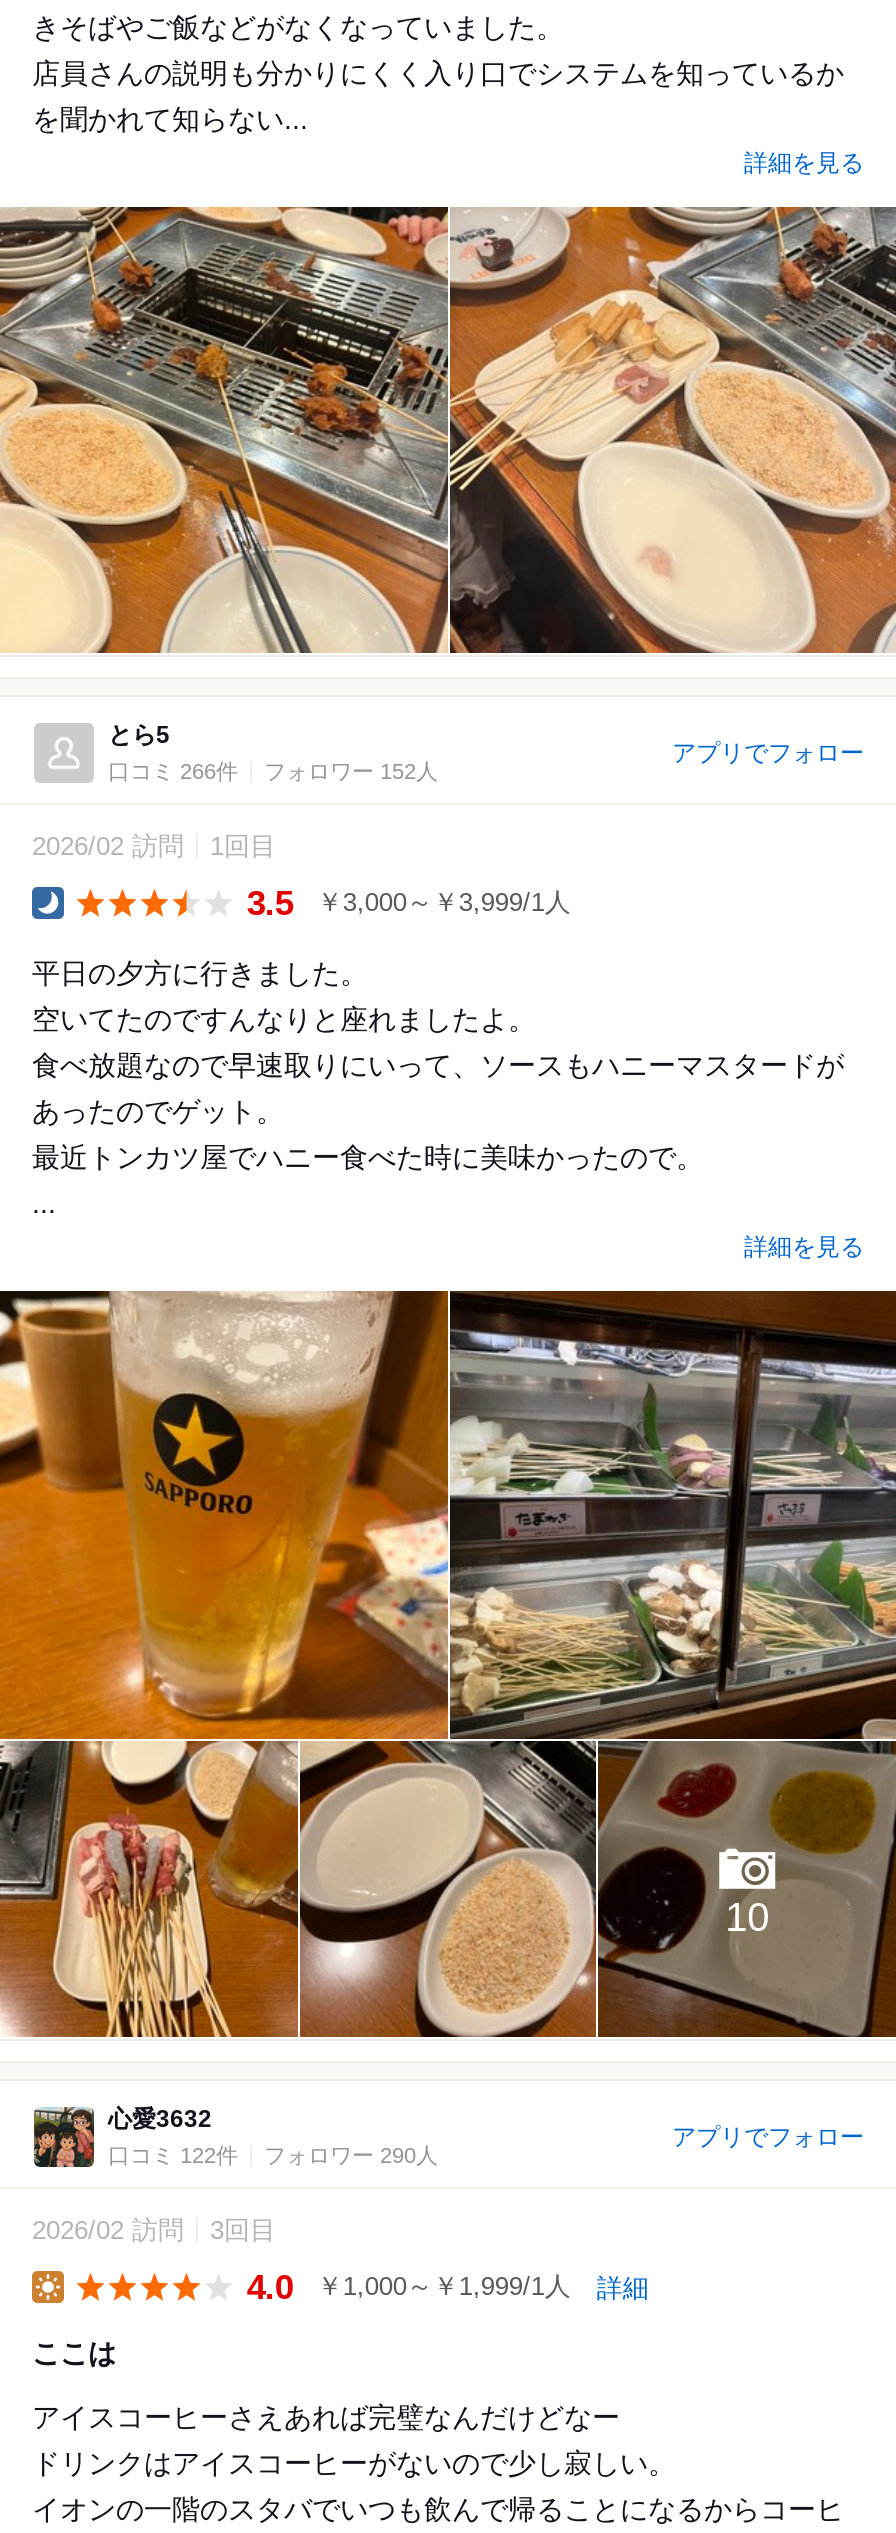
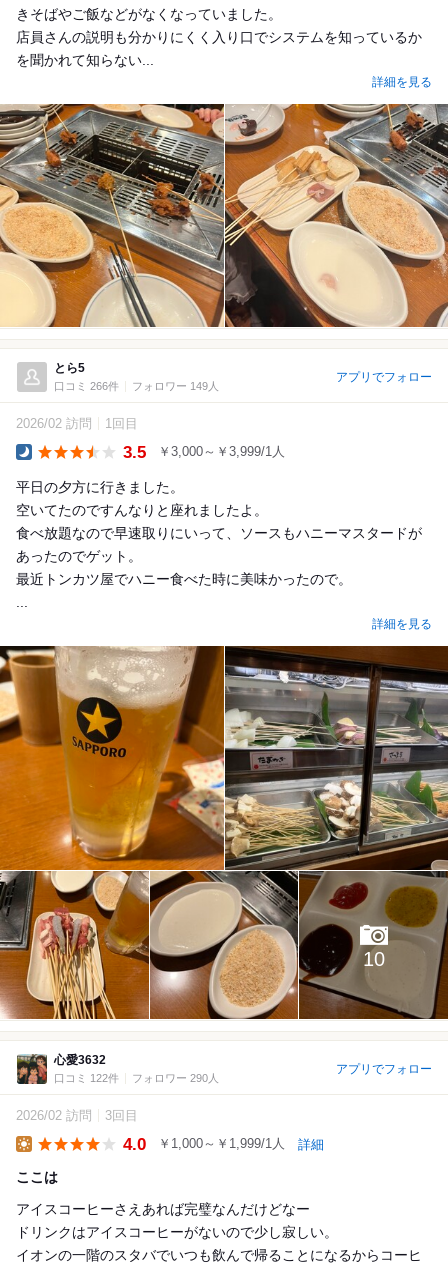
[264,759,438,783] フォロワー 152人 -> [132,380,219,392] フォロワー 149人

